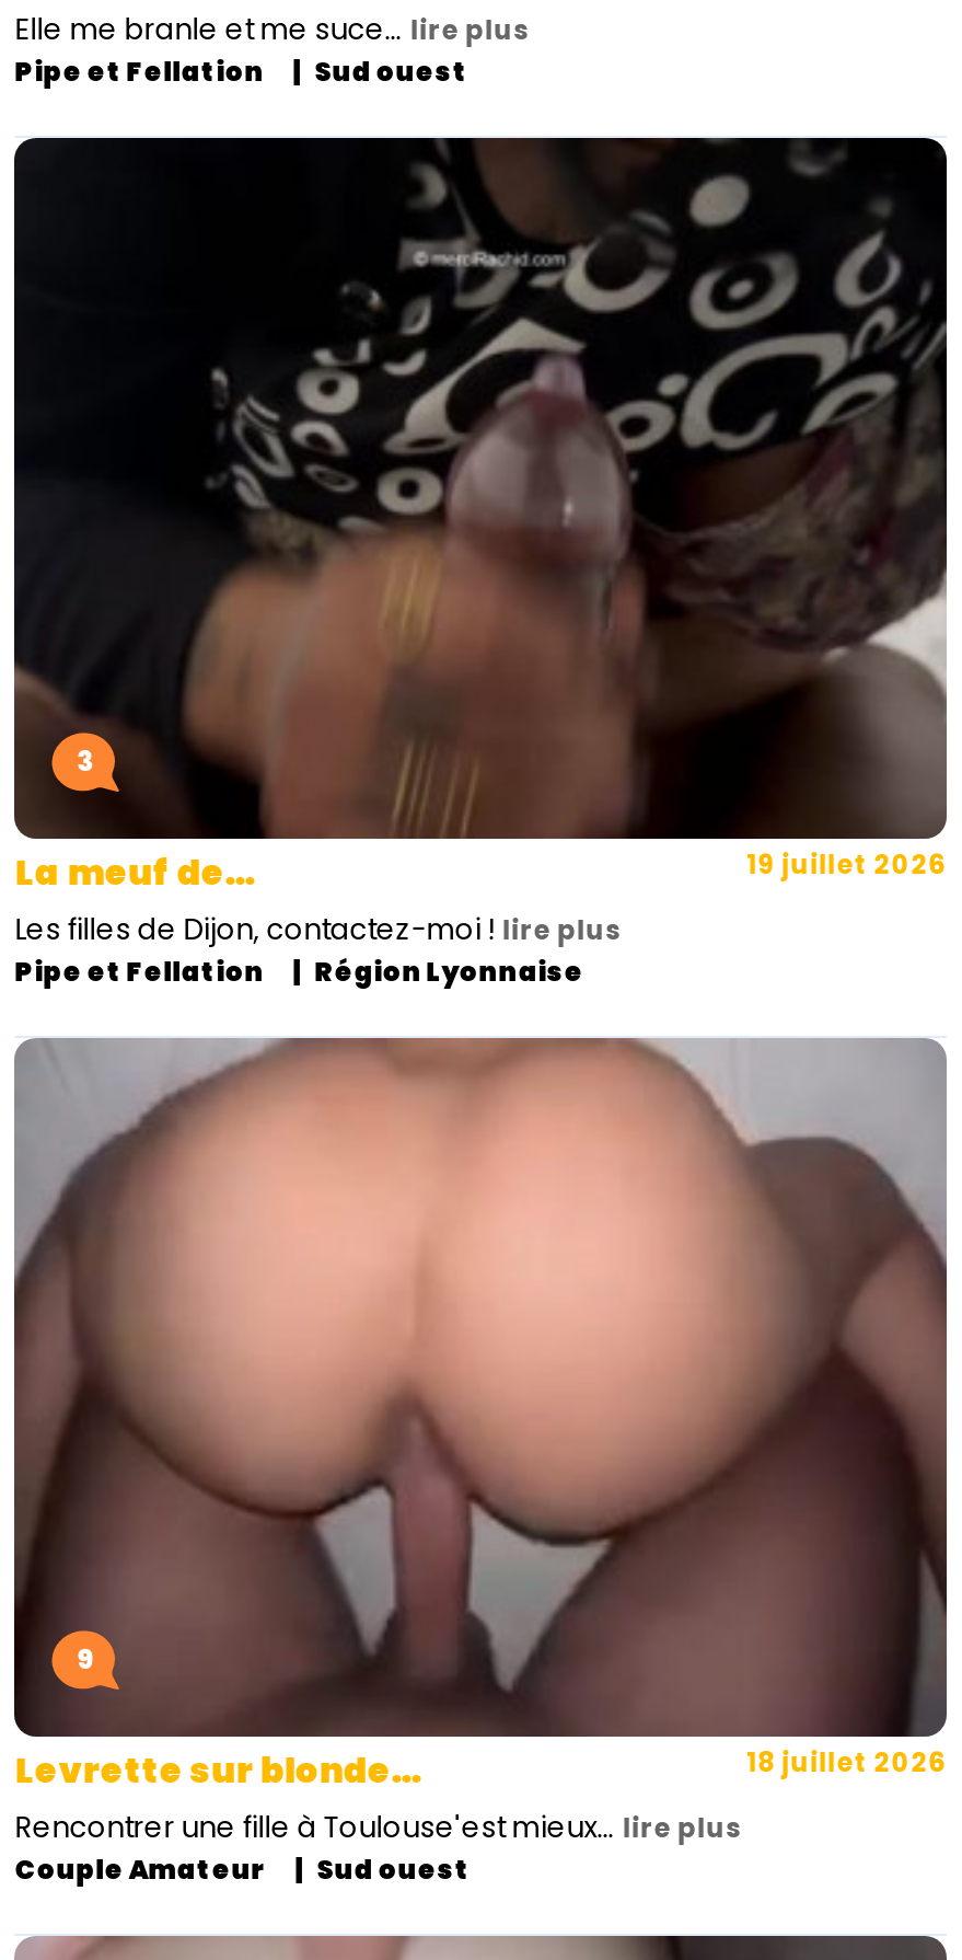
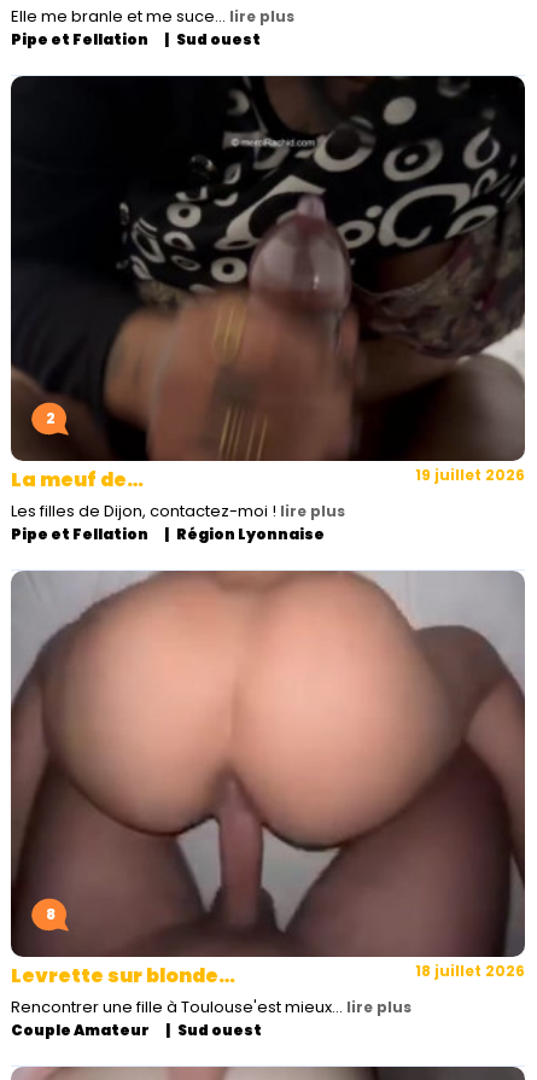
[77,741,95,778] 3 -> [45,408,55,429] 2
[77,1639,95,1677] 9 -> [45,903,55,924] 8

